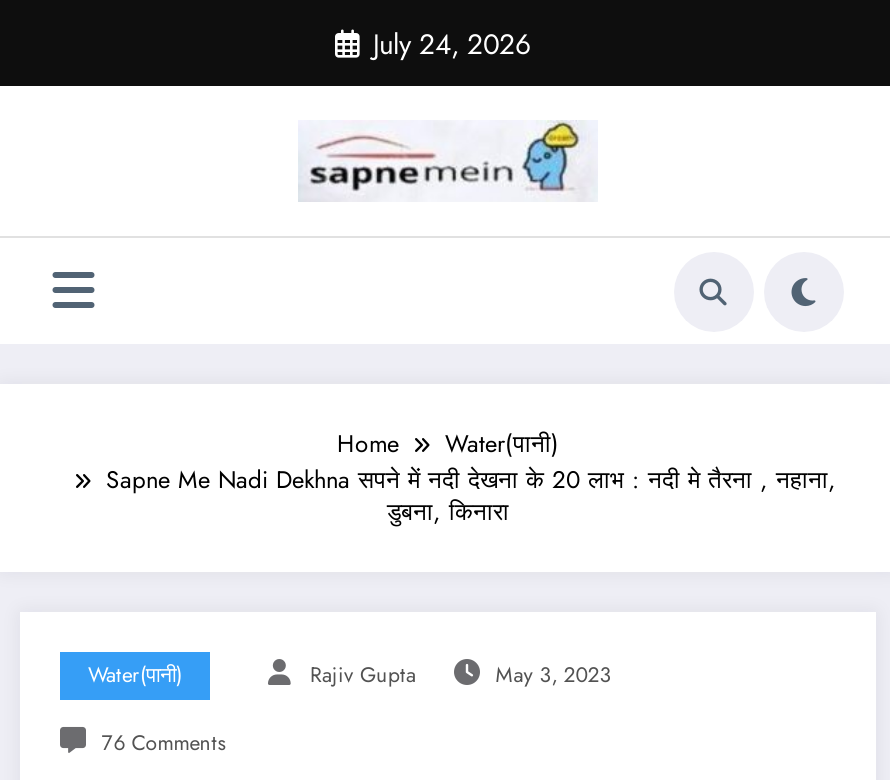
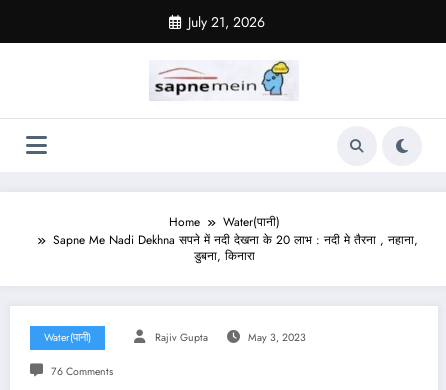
[373,24,531,64] July 24, 2026 -> [187,12,264,32] July 21, 2026

